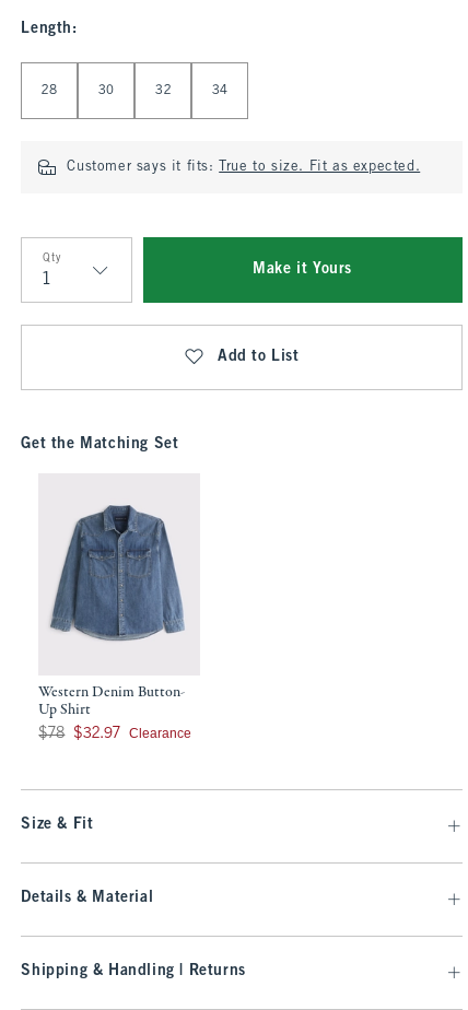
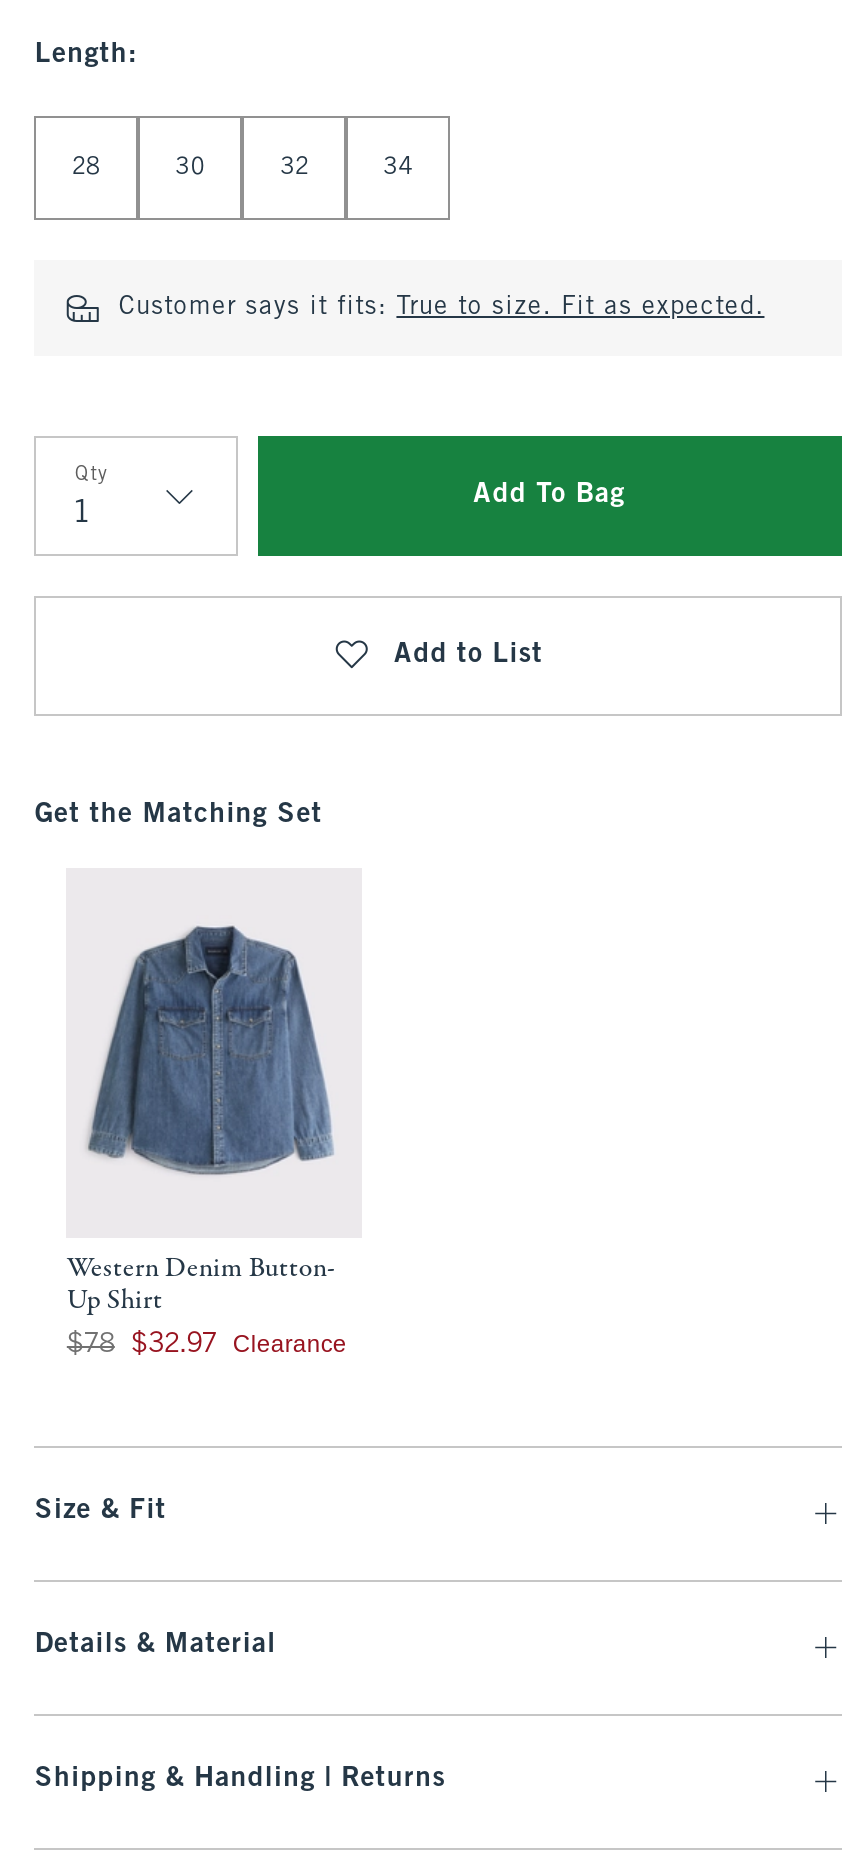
[253,262,352,277] Make it Yours -> [473,482,625,508] Add To Bag

